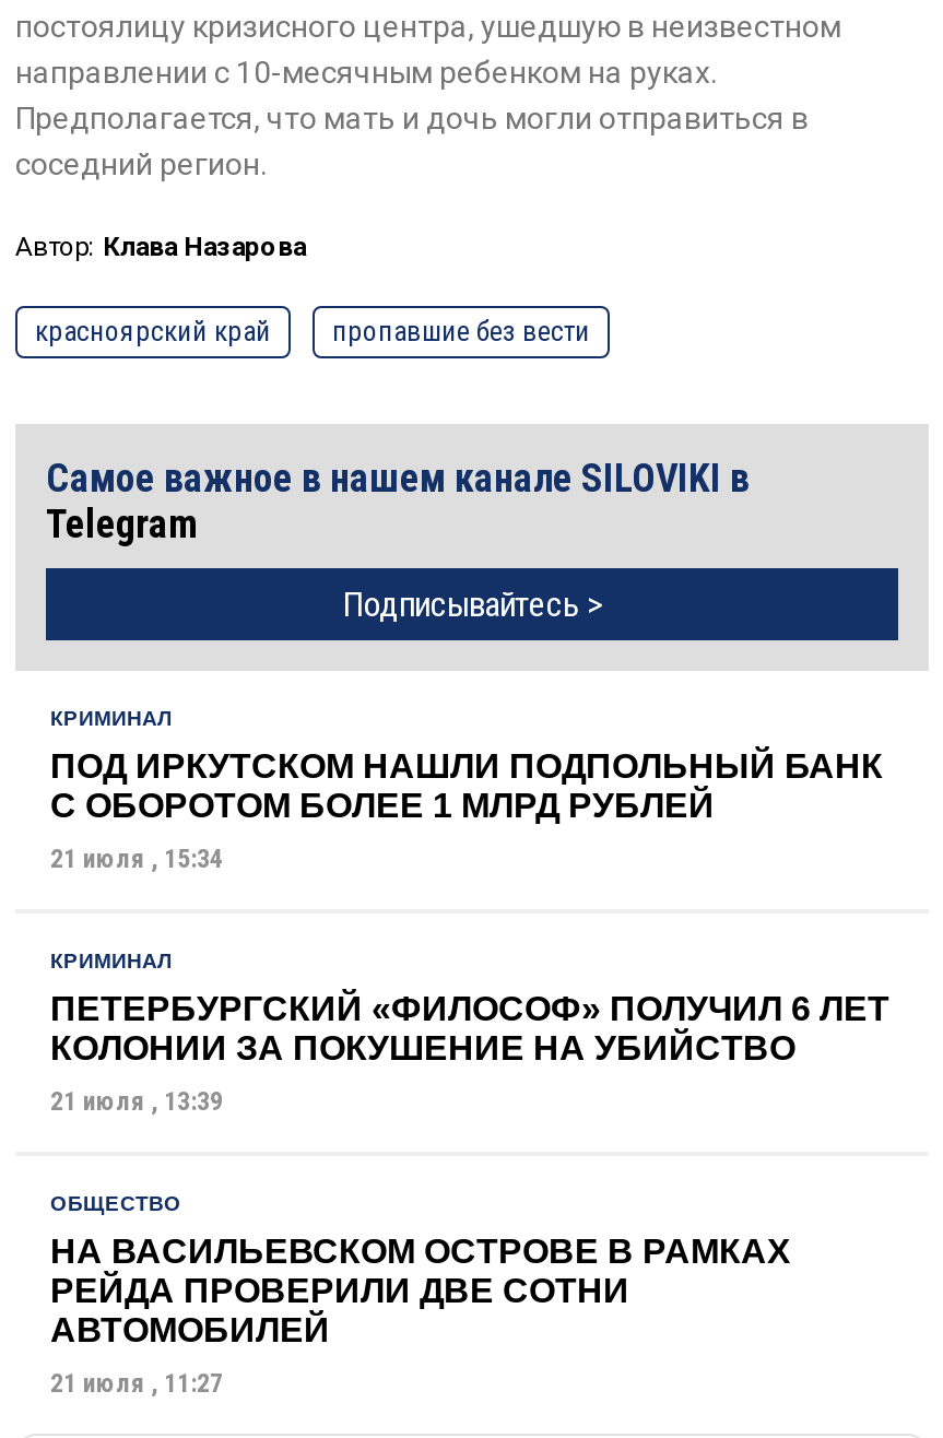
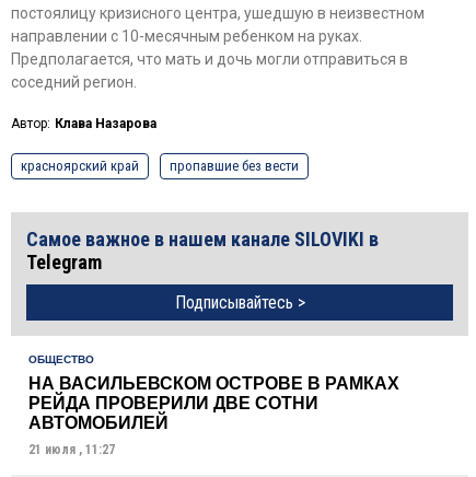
[50,705,889,1116] КРИМИНАЛ | ПОД ИРКУТСКОМ НАШЛИ ПОДПОЛЬНЫЙ БАНК | С ОБОРОТОМ БОЛЕЕ 1 МЛРД РУБЛЕЙ | 21 июля , 15:34 | КРИМИНАЛ | ПЕТЕРБУРГСКИЙ «ФИЛОСОФ» ПОЛУЧИЛ 6 ЛЕТ | КОЛОНИИ ЗА ПОКУШЕНИЕ НА УБИЙСТВО | 21 июля , 13:39 -> none

